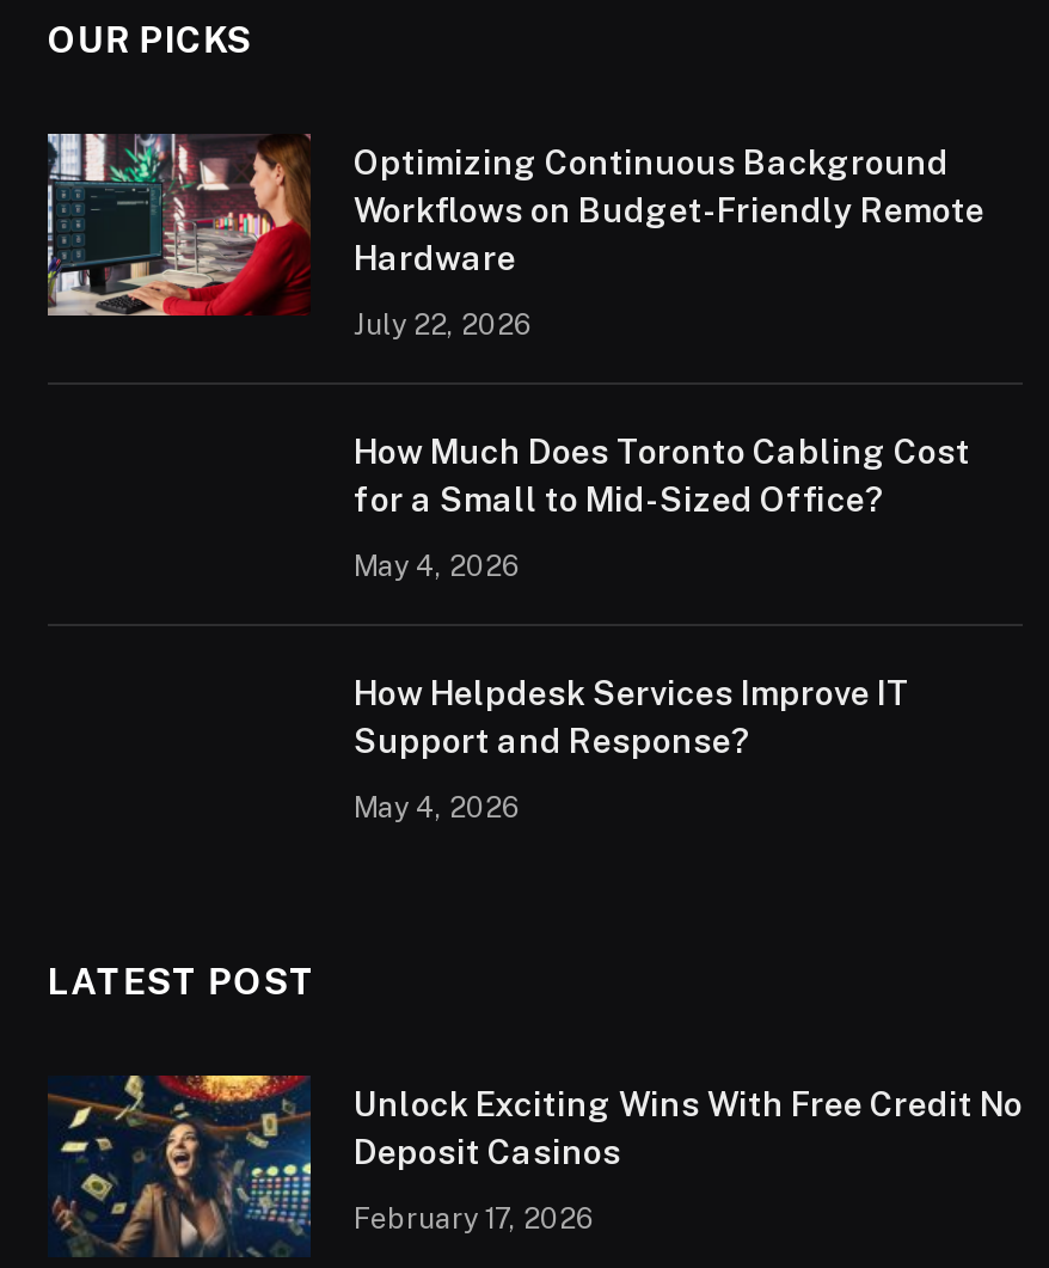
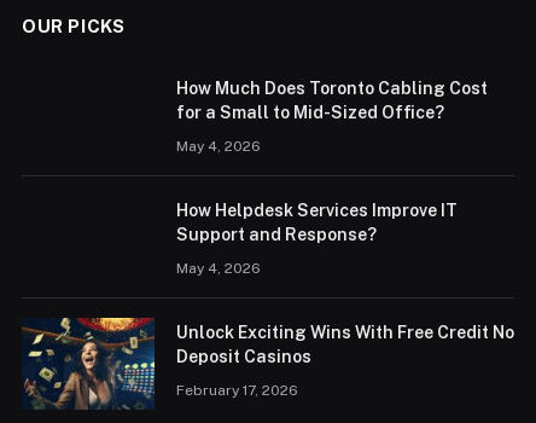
[45,131,984,343] [image] | Optimizing Continuous Background | Workflows on Budget-Friendly Remote | Hardware | July 22, 2026 -> none
[48,962,317,1003] LATEST POST -> none

